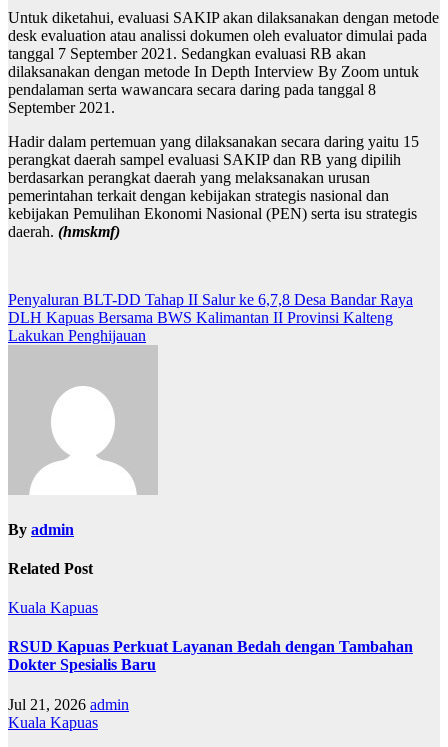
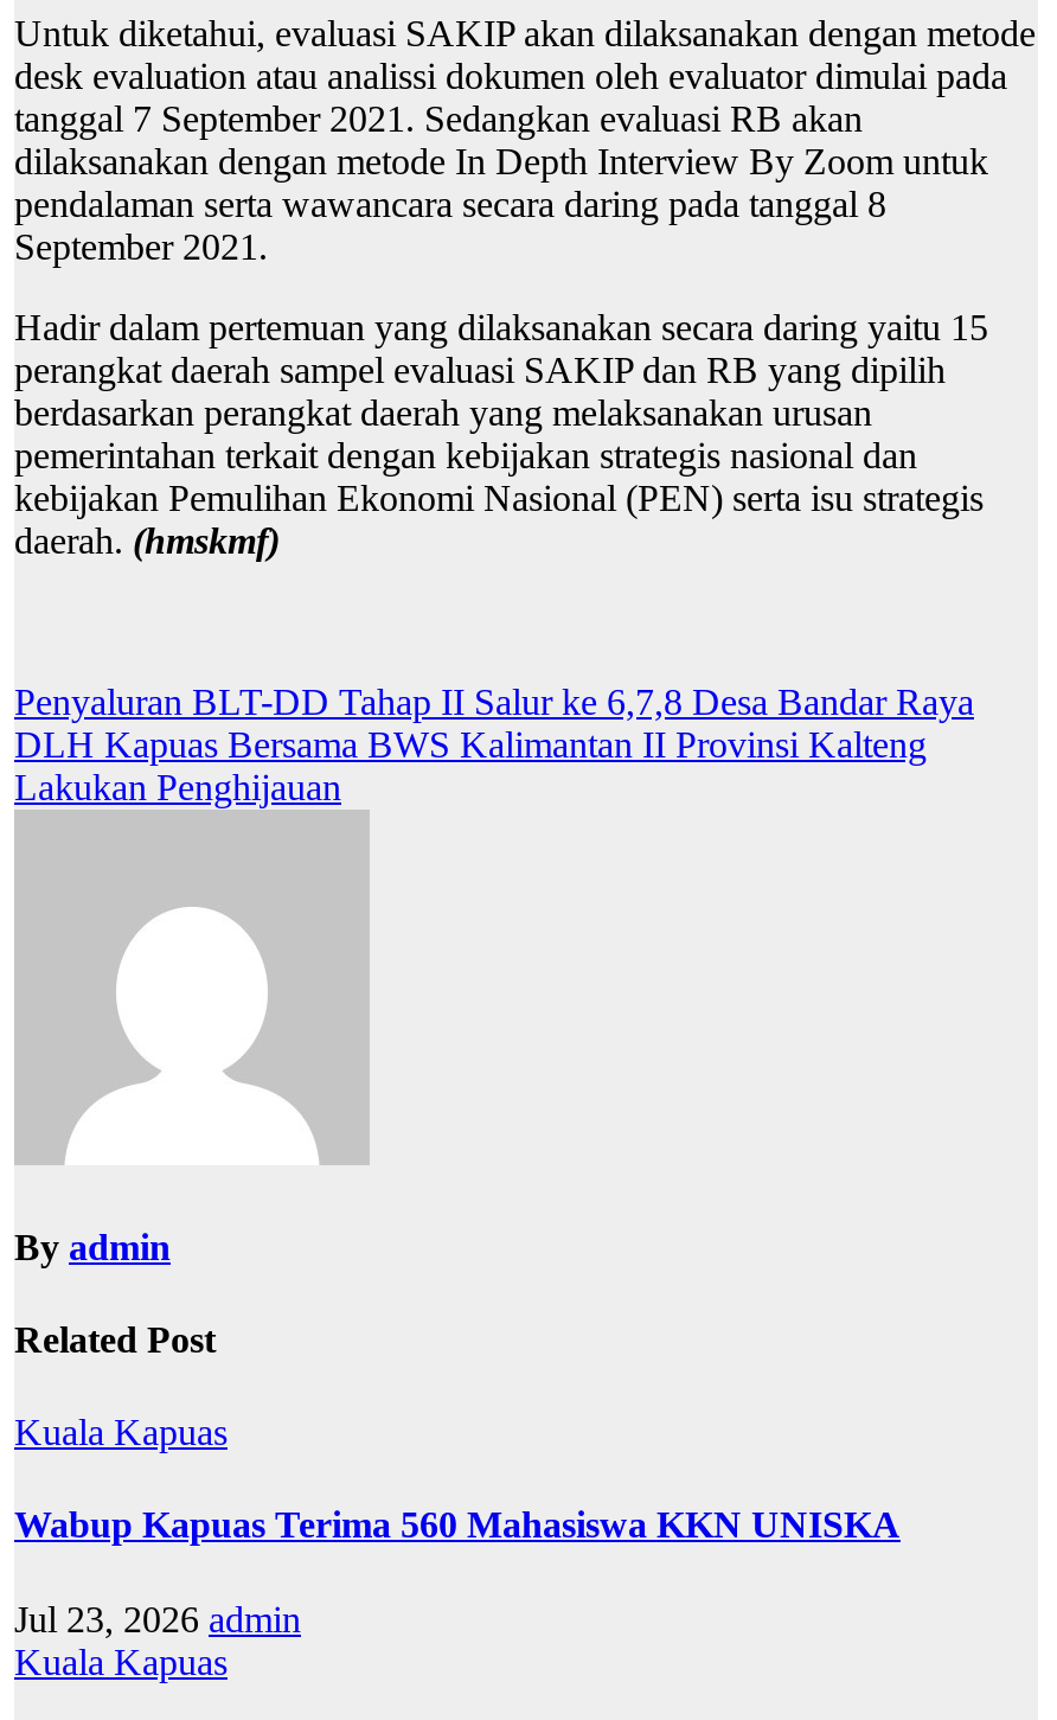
[8,638,413,673] RSUD Kapuas Perkuat Layanan Bedah dengan Tambahan | Dokter Spesialis Baru -> [14,1505,901,1546] Wabup Kapuas Terima 560 Mahasiswa KKN UNISKA
[8,696,129,713] Jul 21, 2026 admin -> [14,1598,301,1639] Jul 23, 2026 admin

